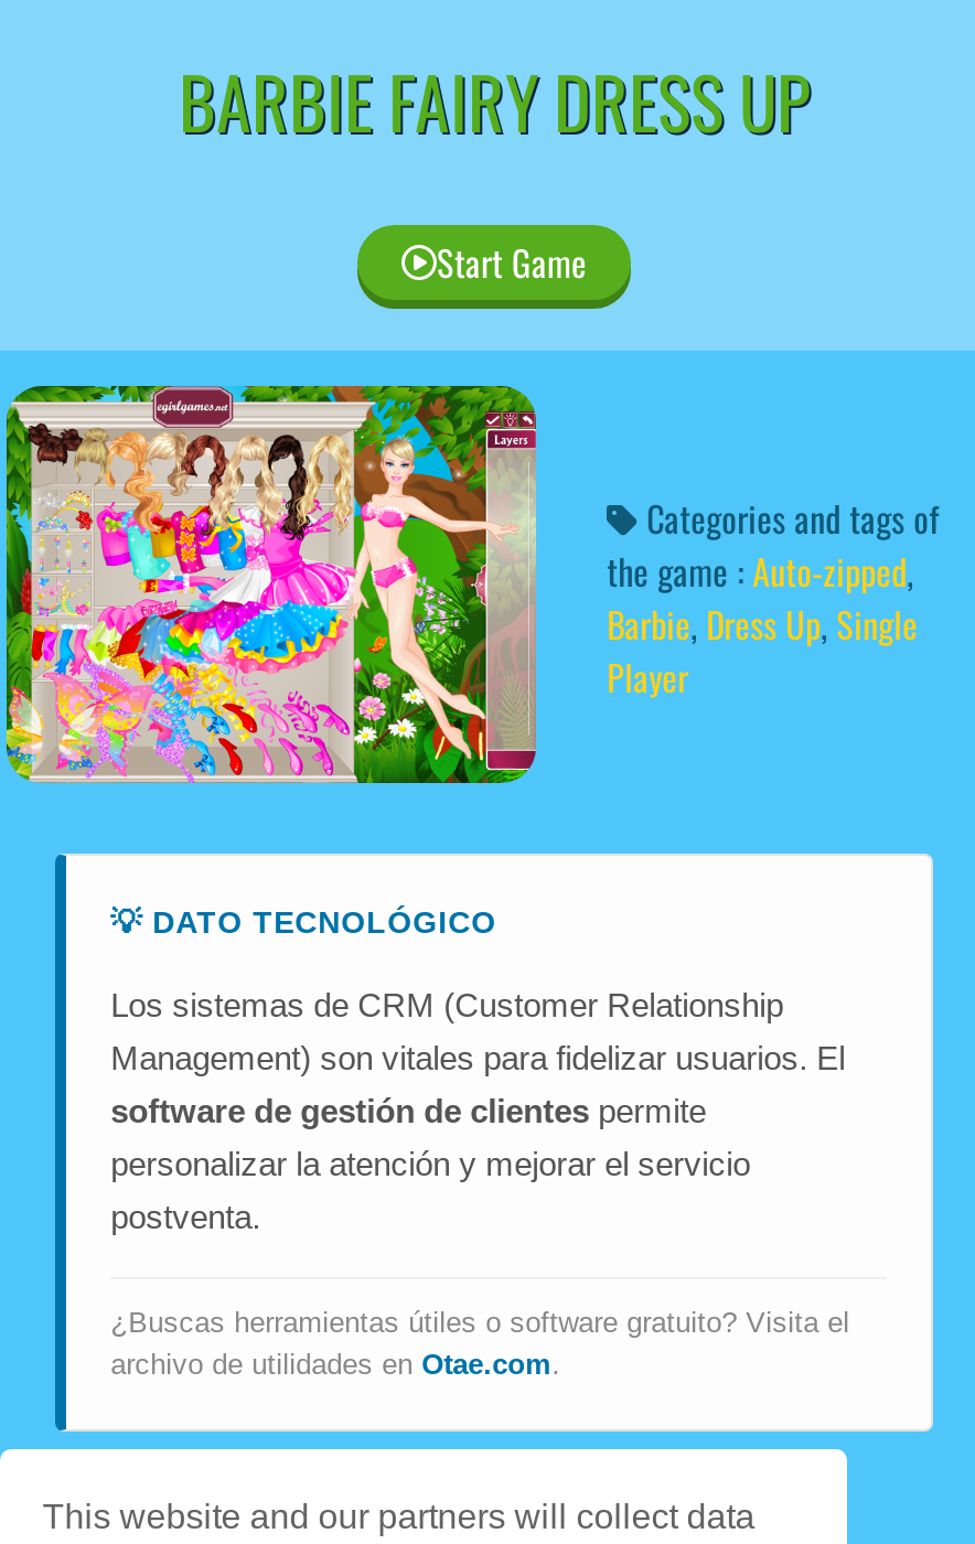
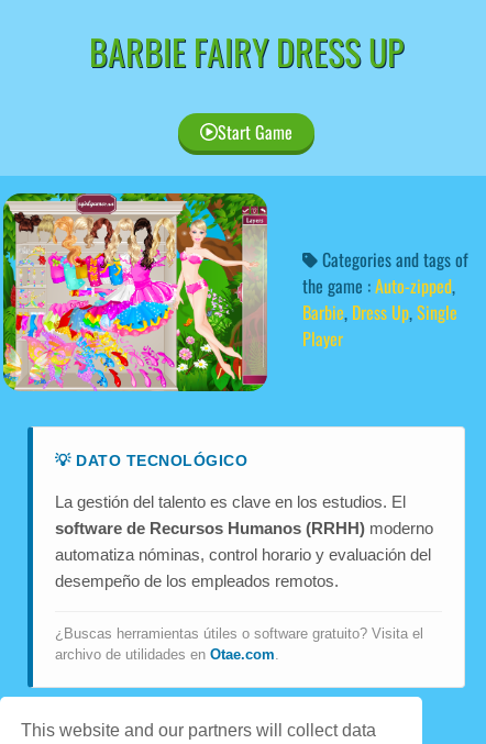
[111,987,845,1236] Los sistemas de CRM (Customer Relationship | Management) son vitales para fidelizar usuarios. El | software de gestión de clientes permite | personalizar la atención y mejorar el servicio | postventa. -> [55,493,433,591] La gestión del talento es clave en los estudios. El | software de Recursos Humanos (RRHH) moderno | automatiza nóminas, control horario y evaluación del | desempeño de los empleados remotos.

